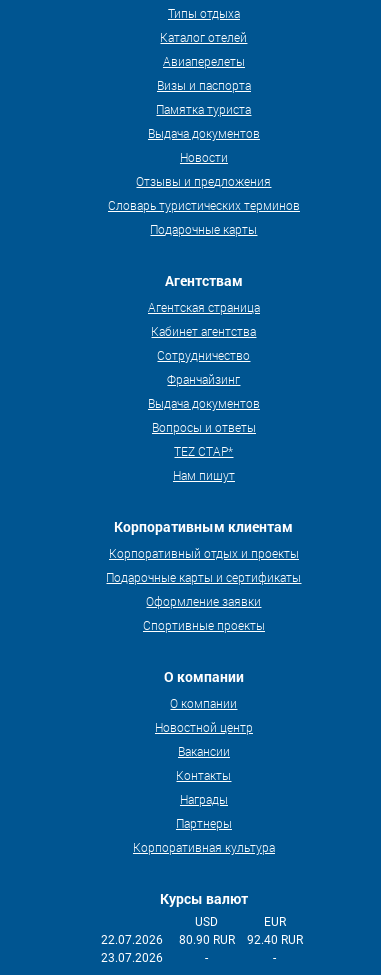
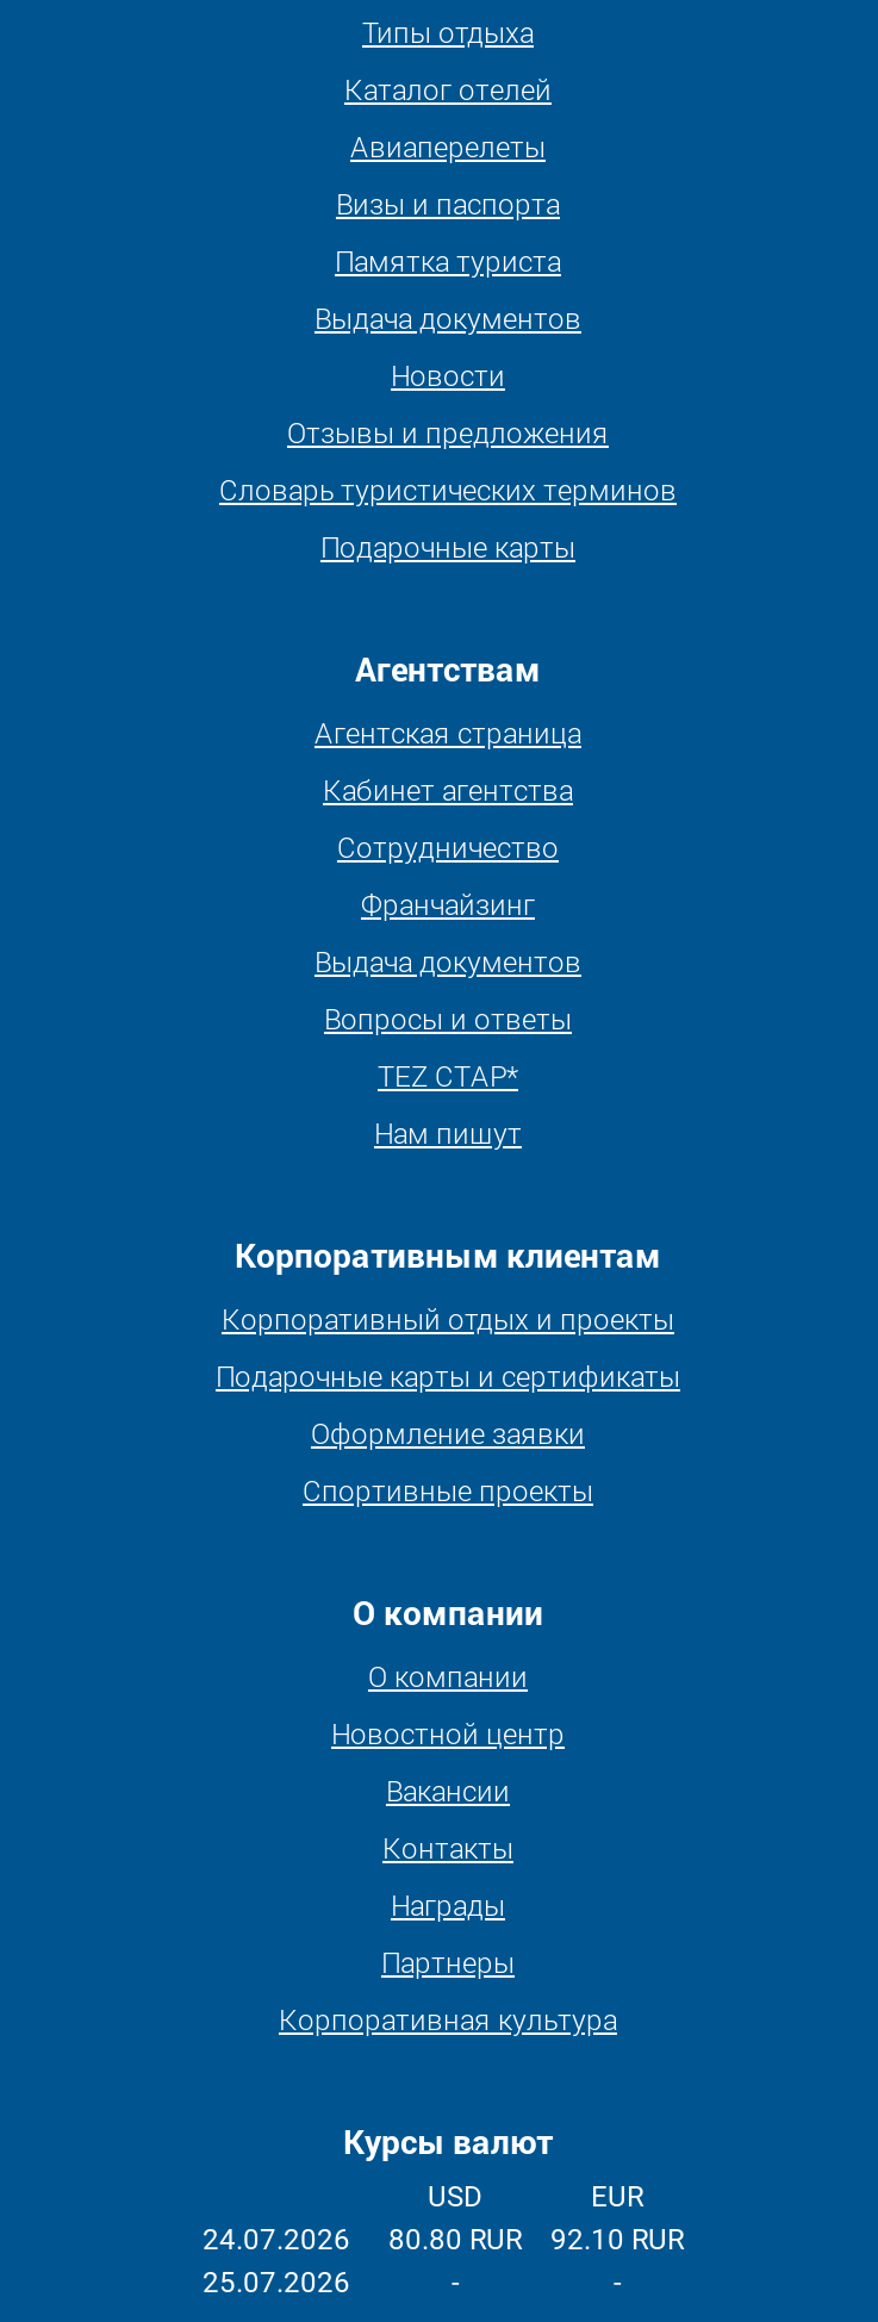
[101,933,163,947] 22.07.2026 -> [203,2223,350,2256] 24.07.2026
[179,933,235,947] 80.90 RUR -> [388,2223,522,2256] 80.80 RUR
[247,933,303,947] 92.40 RUR -> [550,2223,684,2256] 92.10 RUR
[101,951,163,965] 23.07.2026 -> [203,2266,350,2299] 25.07.2026

